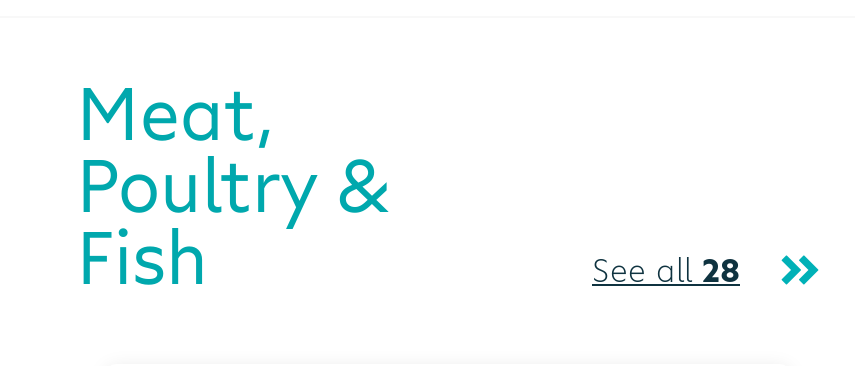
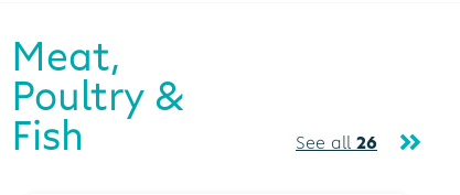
[592,248,740,292] See all 28 -> [296,130,377,154] See all 26

